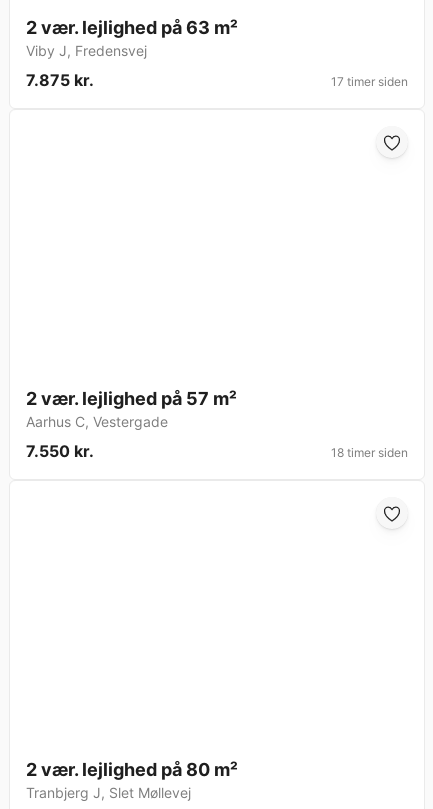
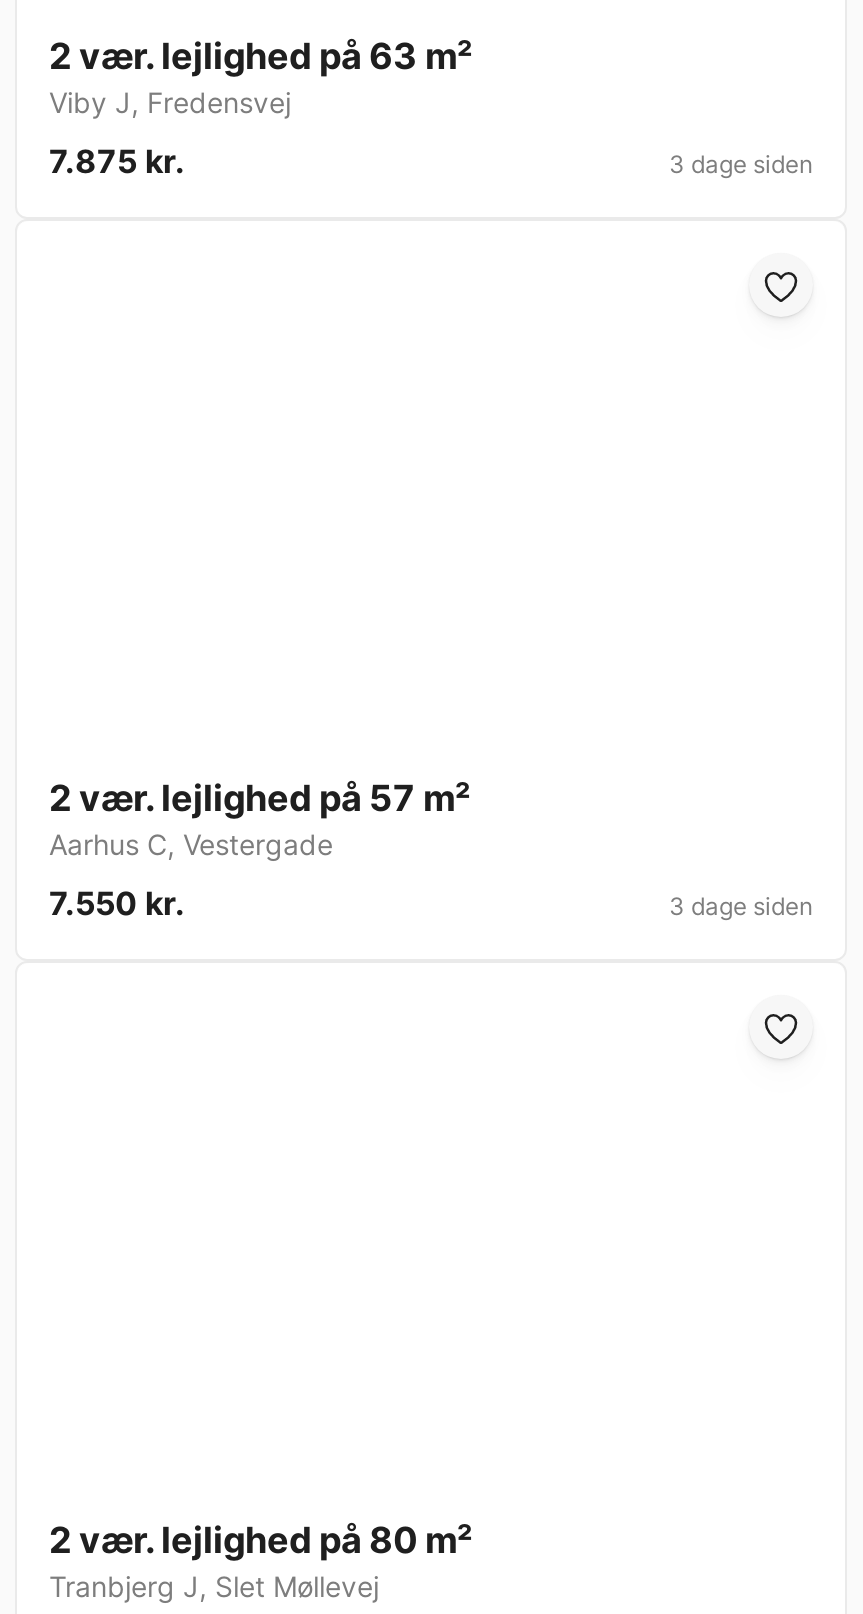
[331,74,408,89] 17 timer siden -> [669,150,813,180] 3 dage siden
[331,445,408,460] 18 timer siden -> [669,892,813,922] 3 dage siden

